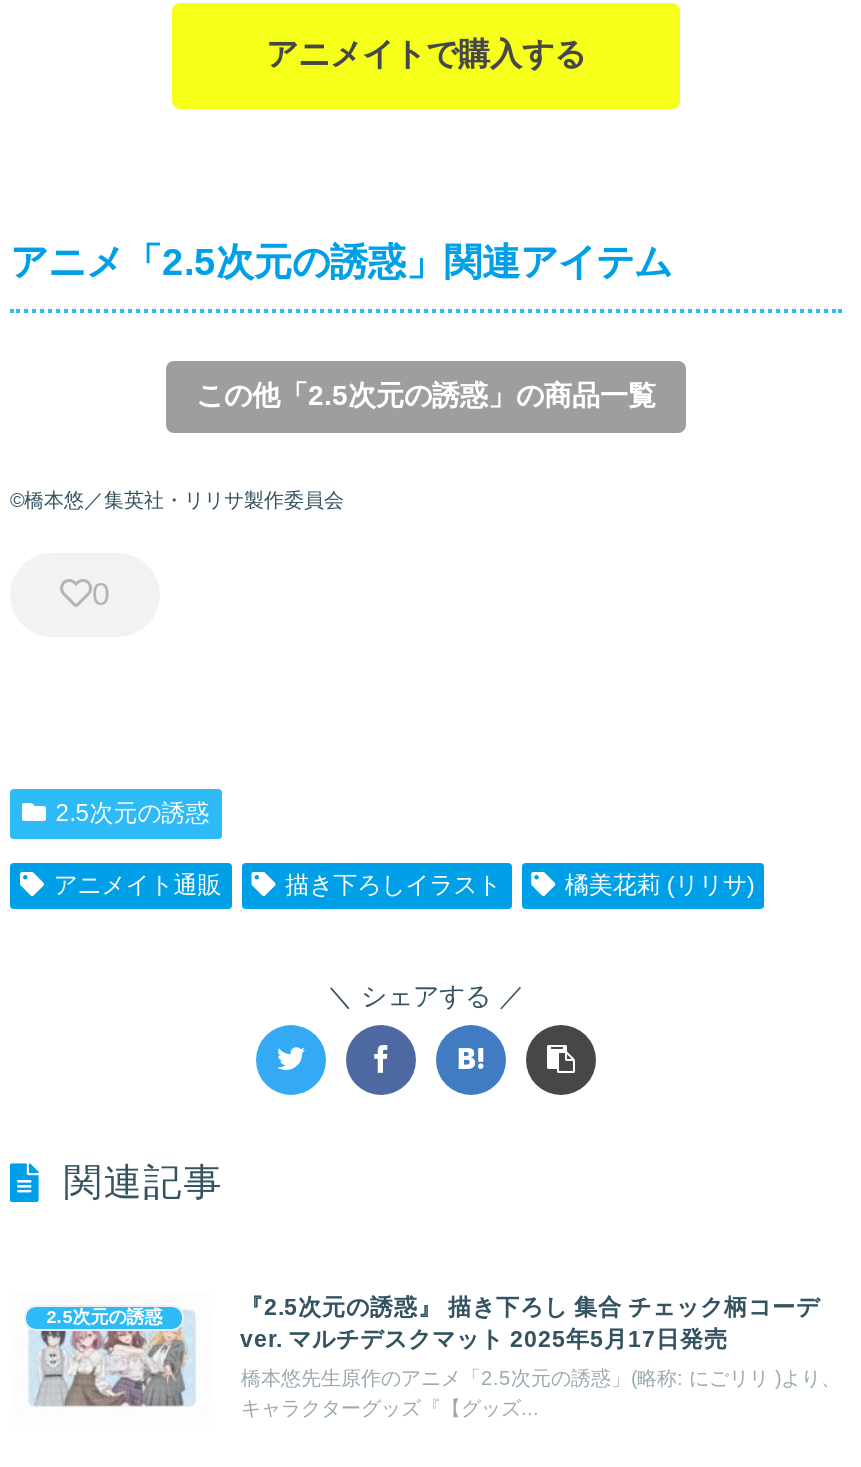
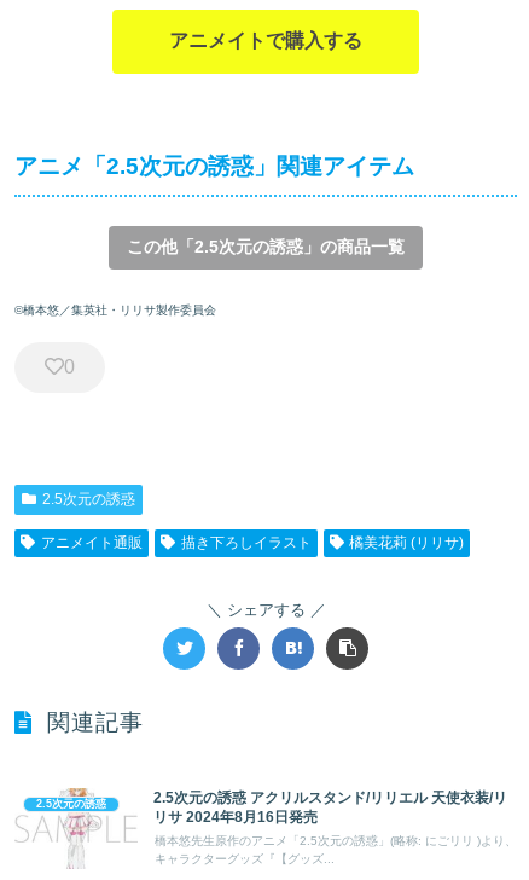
[28,1291,820,1409] [image] | 『2.5次元の誘惑』 描き下ろし 集合 チェック柄コーデ | ver. マルチデスクマット 2025年5月17日発売 -> [27,787,507,869] [image] | 2.5次元の誘惑 アクリルスタンド/リリエル 天使衣装/リ | リサ 2024年8月16日発売

